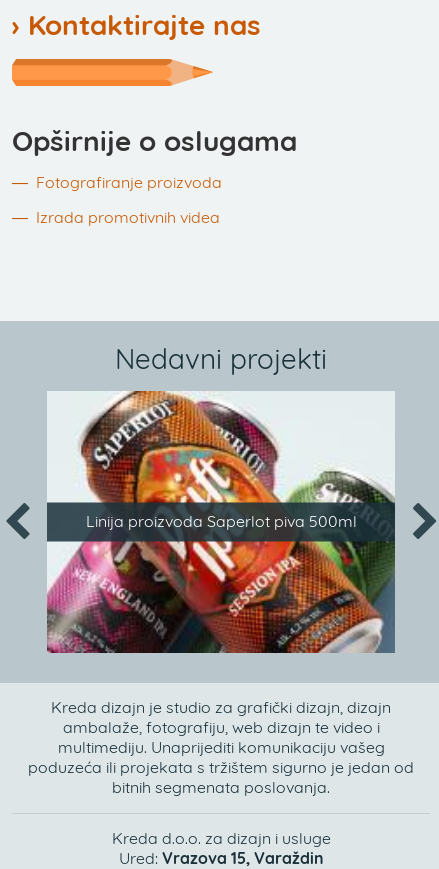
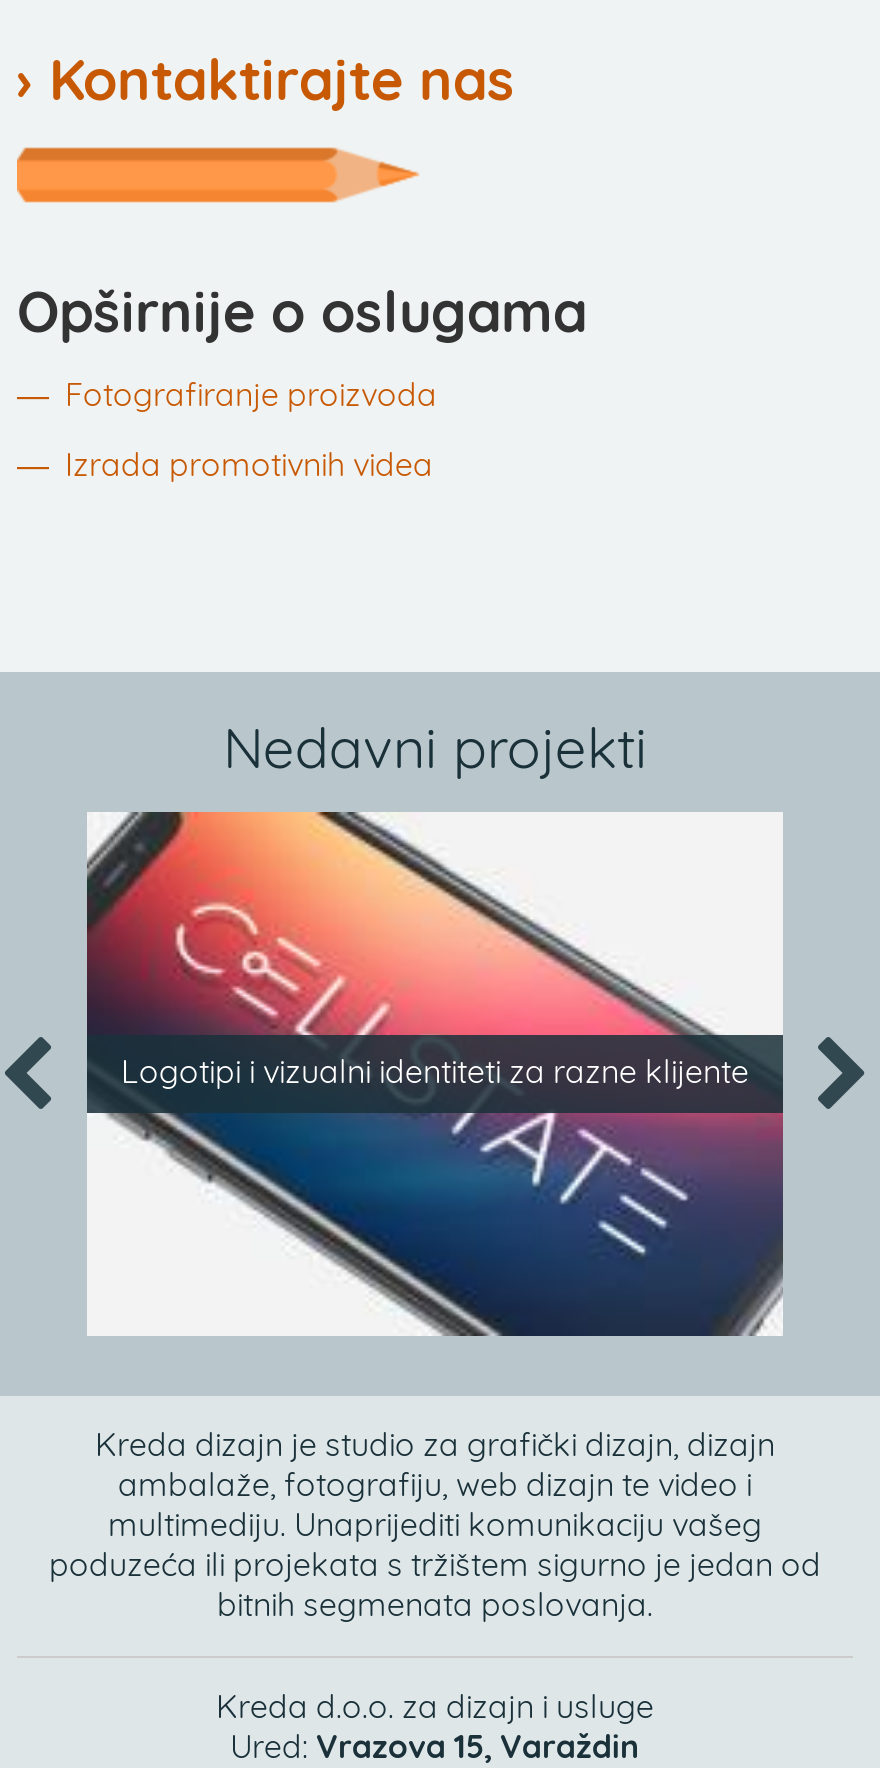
[47,390,395,529] [image] | Linija proizvoda Saperlot piva 500ml -> [85,810,783,1089] [image] | Logotipi i vizualni identiteti za razne klijente
[46,537,396,654] [image] -> [87,1104,785,1338] [image]

